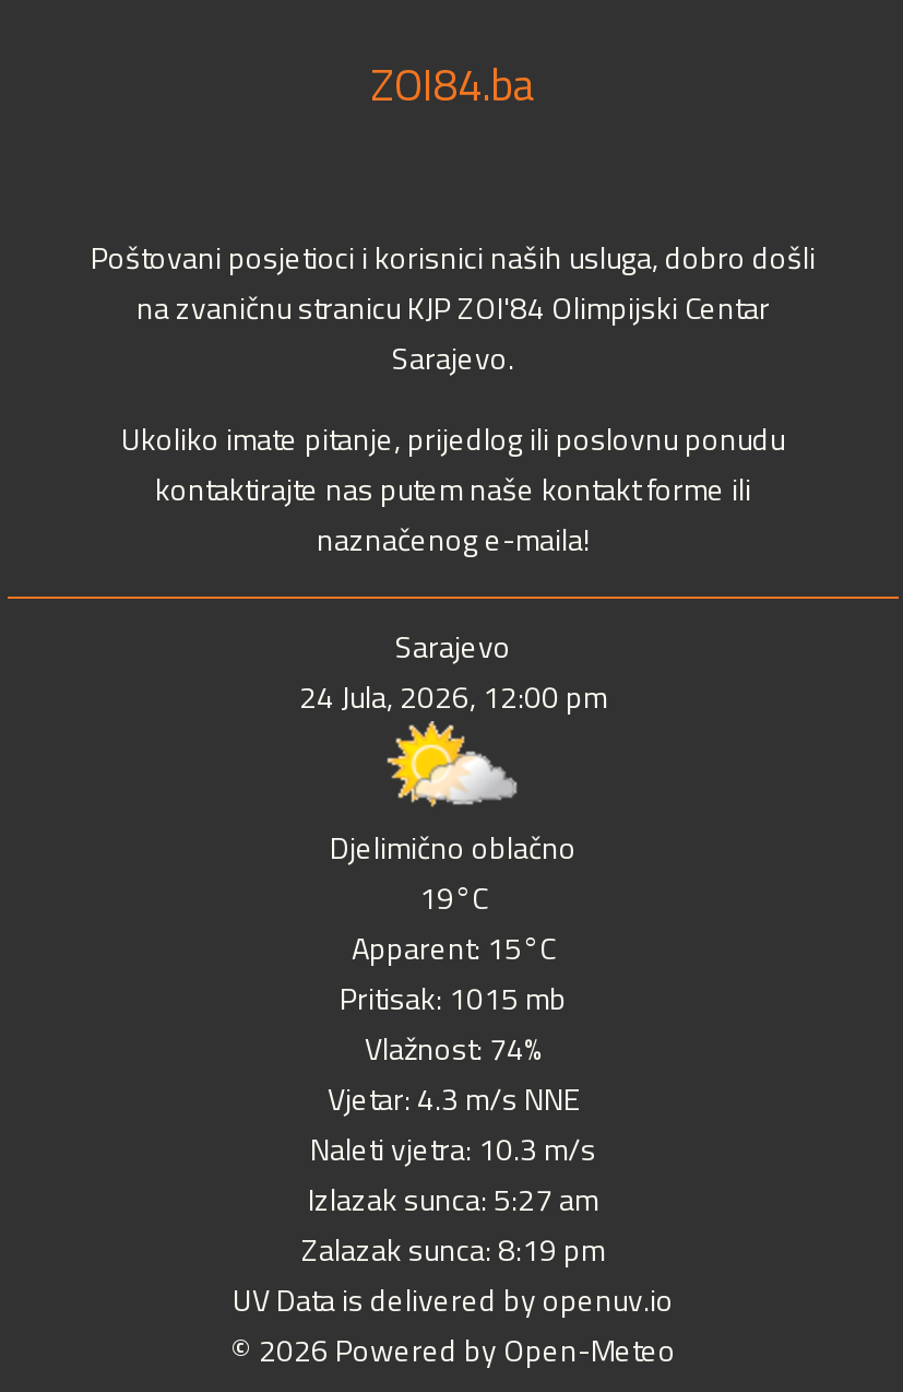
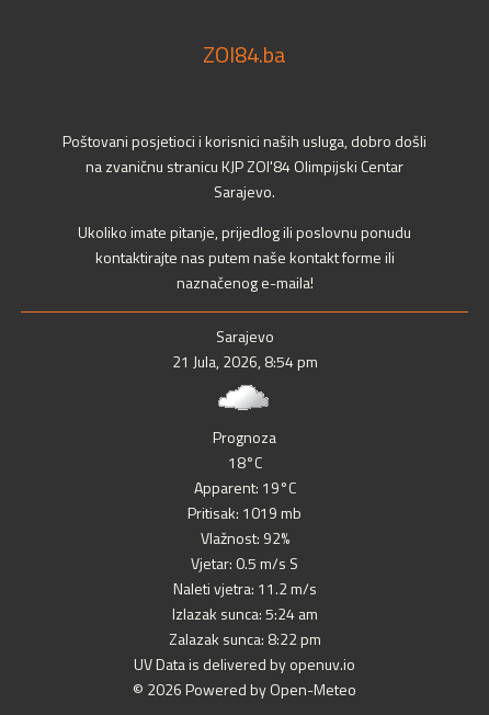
[299,674,607,720] 24 Jula, 2026, 12:00 pm -> [172,350,317,373] 21 Jula, 2026, 8:54 pm
[301,736,605,1272] [image] | Djelimično oblačno | 19°C | Apparent: 15°C | Pritisak: 1015 mb | Vlažnost: 74% | Vjetar: 4.3 m/s NNE | Naleti vjetra: 10.3 m/s | Izlazak sunca: 5:27 am | Zalazak sunca: 8:19 pm -> [168,382,321,651] [image] | Prognoza | 18°C | Apparent: 19°C | Pritisak: 1019 mb | Vlažnost: 92% | Vjetar: 0.5 m/s S | Naleti vjetra: 11.2 m/s | Izlazak sunca: 5:24 am | Zalazak sunca: 8:22 pm

